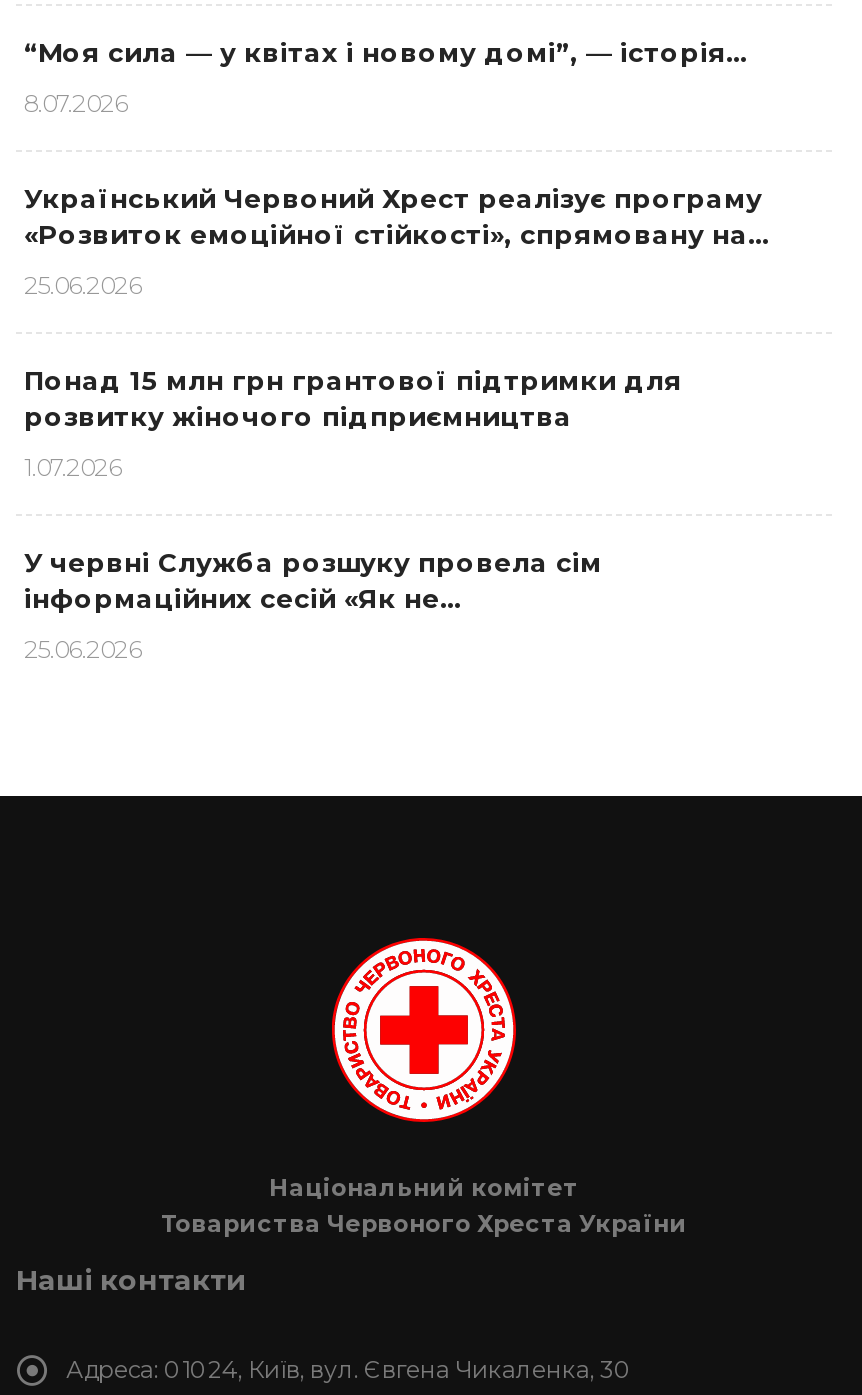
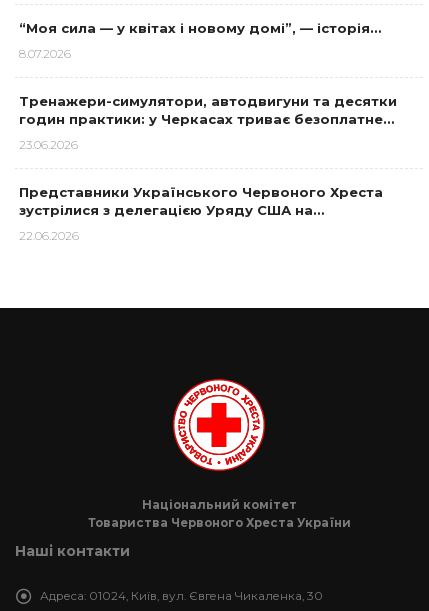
[24,183,770,665] Український Червоний Хрест реалізує програму | «Розвиток емоційної стійкості», спрямовану на… | 25.06.2026 | Понад 15 млн грн грантової підтримки для | розвитку жіночого підприємництва | 1.07.2026 | У червні Служба розшуку провела сім | інформаційних сесій «Як не… | 25.06.2026 -> [19,93,397,243] Тренажери-симулятори, автодвигуни та десятки | годин практики: у Черкасах триває безоплатне… | 23.06.2026 | Представники Українського Червоного Хреста | зустрілися з делегацією Уряду США на… | 22.06.2026

